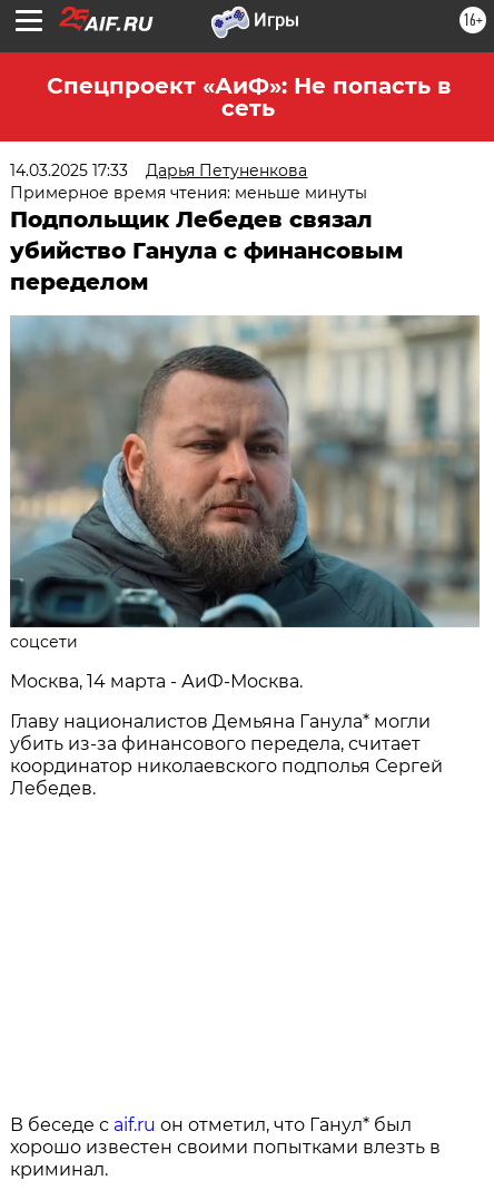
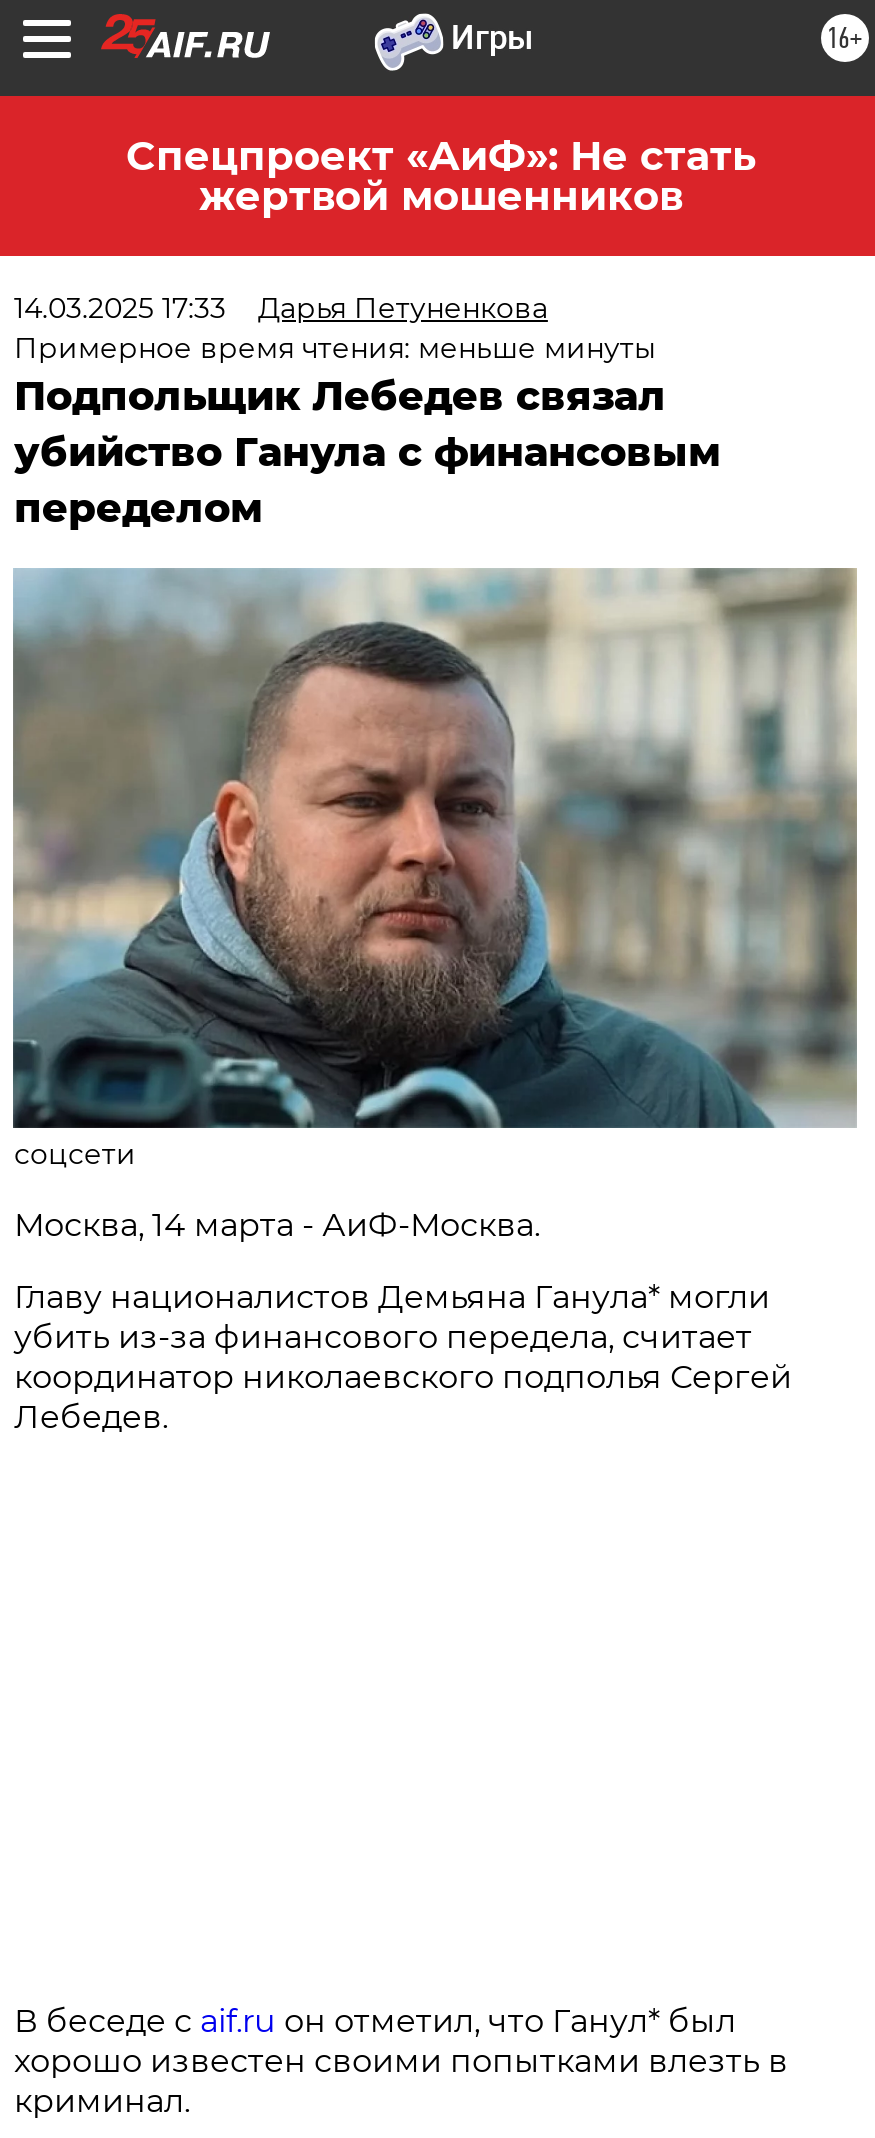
[46,72,450,121] Спецпроект «АиФ»: Не попасть в | сеть -> [126,132,756,220] Спецпроект «АиФ»: Не стать | жертвой мошенников

